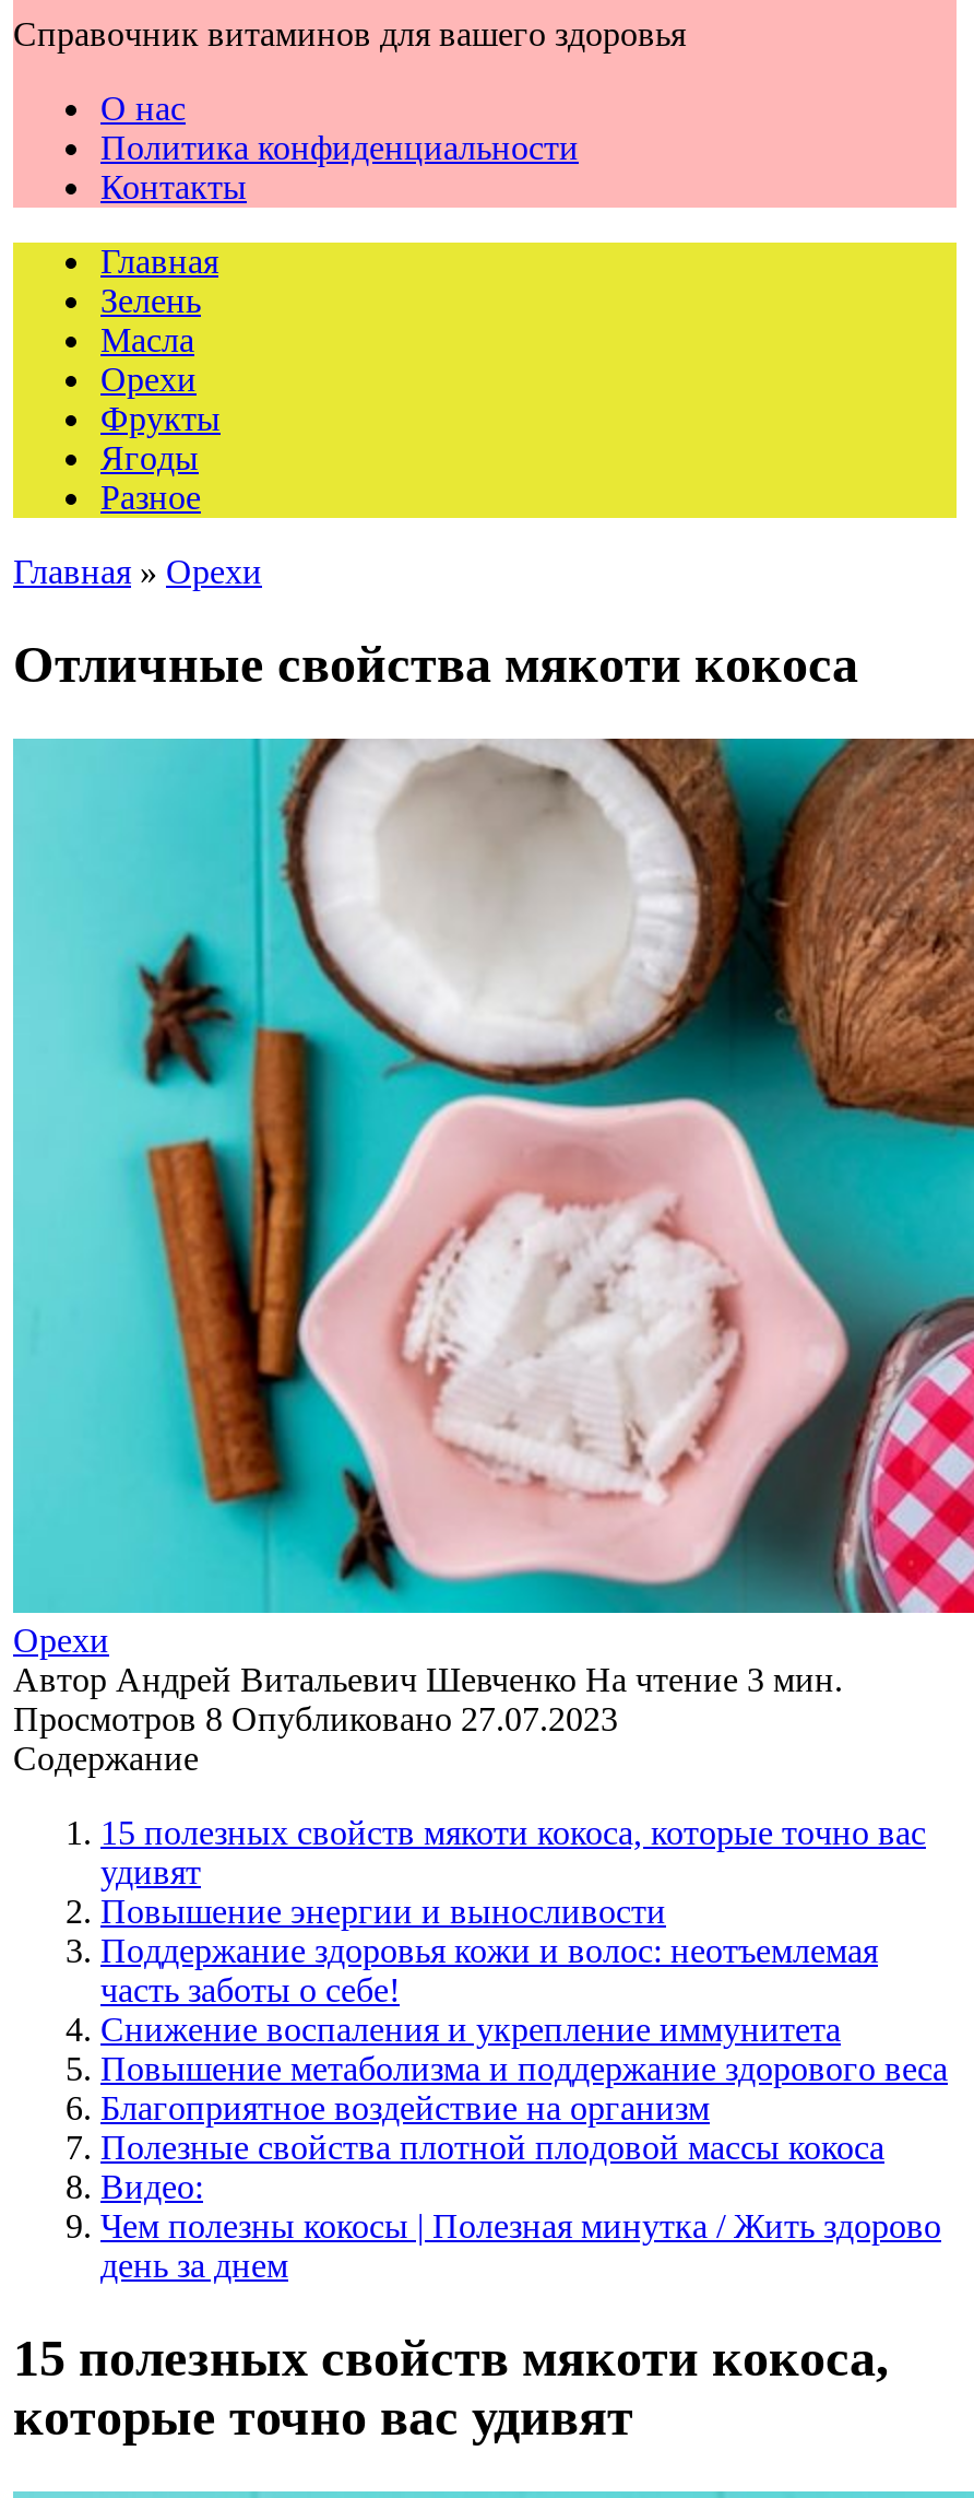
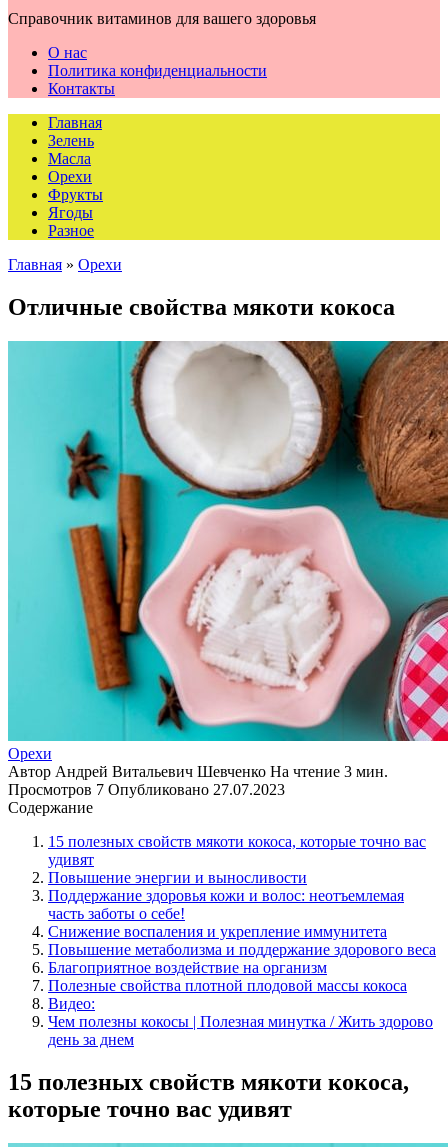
[13,1700,618,1737] Просмотров 8 Опубликовано 27.07.2023 -> [8,781,285,798] Просмотров 7 Опубликовано 27.07.2023

